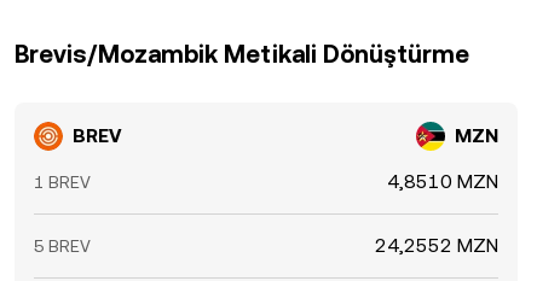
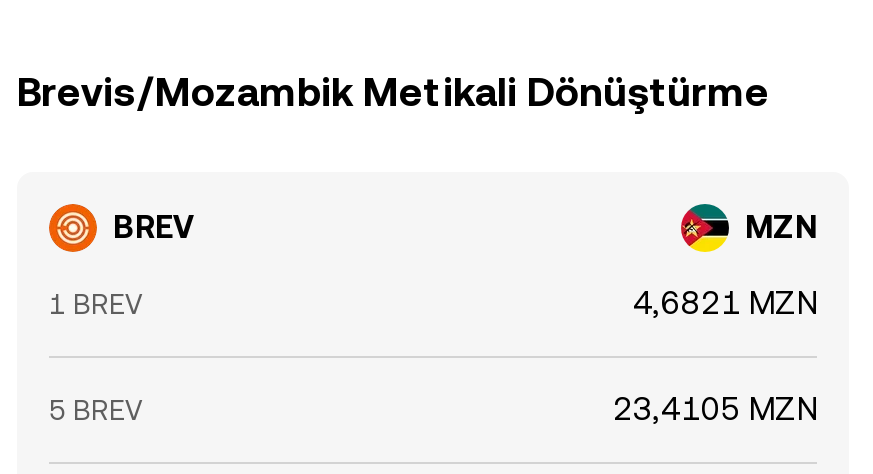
[387,170,498,193] 4,8510 MZN -> [633,284,817,322] 4,6821 MZN
[375,234,498,257] 24,2552 MZN -> [613,390,817,428] 23,4105 MZN

